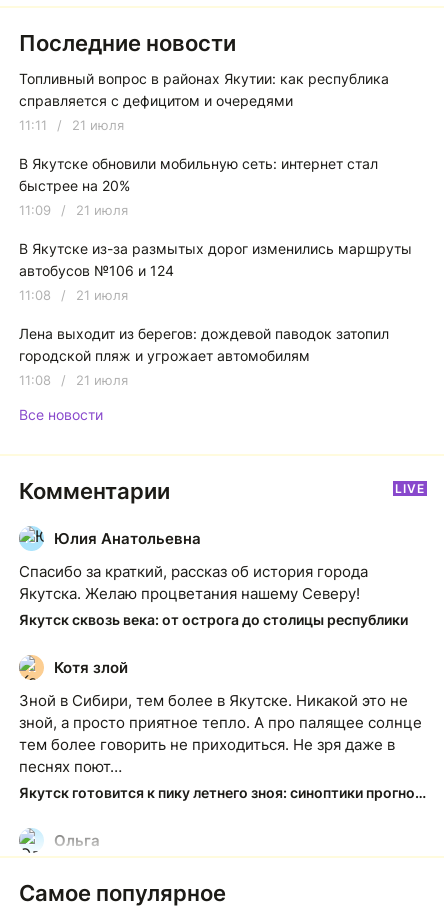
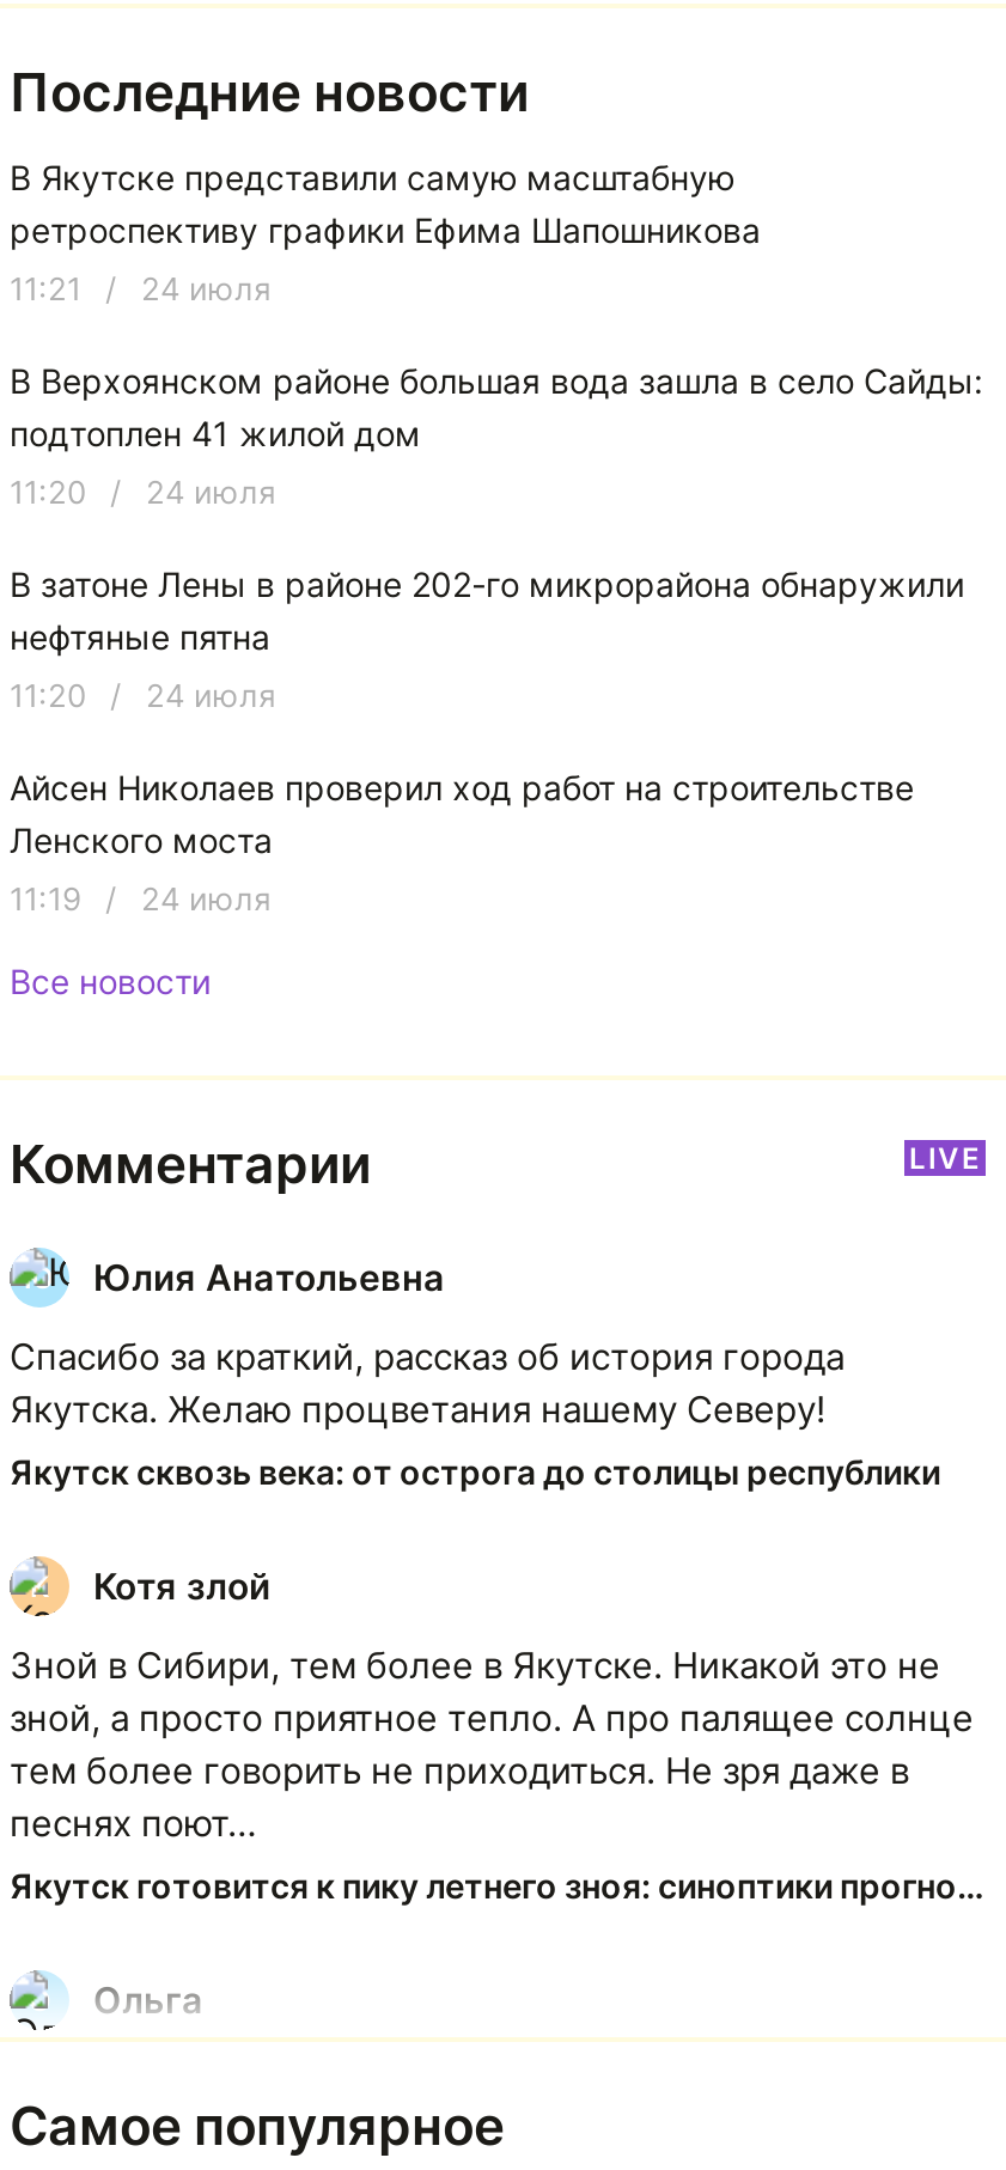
[19,70,389,109] Топливный вопрос в районах Якутии: как республика | справляется с дефицитом и очередями -> [10,158,761,251] В Якутске представили самую масштабную | ретроспективу графики Ефима Шапошникова
[19,117,124,133] 11:11 / 21 июля -> [10,270,270,308] 11:21 / 24 июля
[19,155,378,194] В Якутске обновили мобильную сеть: интернет стал | быстрее на 20% -> [10,361,983,454] В Верхоянском районе большая вода зашла в село Сайды: | подтоплен 41 жилой дом
[19,202,128,218] 11:09 / 21 июля -> [10,473,275,512] 11:20 / 24 июля
[19,240,412,279] В Якутске из-за размытых дорог изменились маршруты | автобусов №106 и 124 -> [10,564,964,658] В затоне Лены в районе 202-го микрорайона обнаружили | нефтяные пятна
[19,287,128,303] 11:08 / 21 июля -> [10,677,275,715] 11:20 / 24 июля
[19,325,389,364] Лена выходит из берегов: дождевой паводок затопил | городской пляж и угрожает автомобилям -> [10,768,914,861] Айсен Николаев проверил ход работ на строительстве | Ленского моста
[19,372,128,388] 11:08 / 21 июля -> [10,880,270,918] 11:19 / 24 июля

